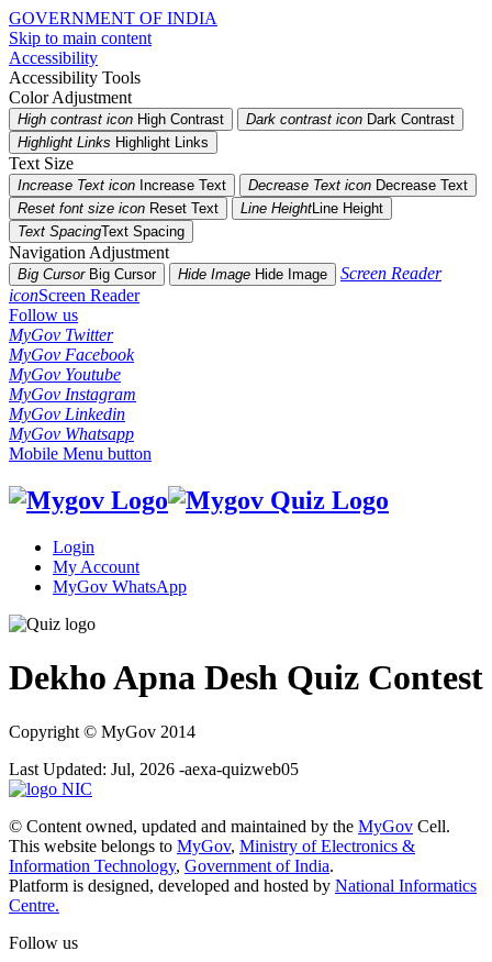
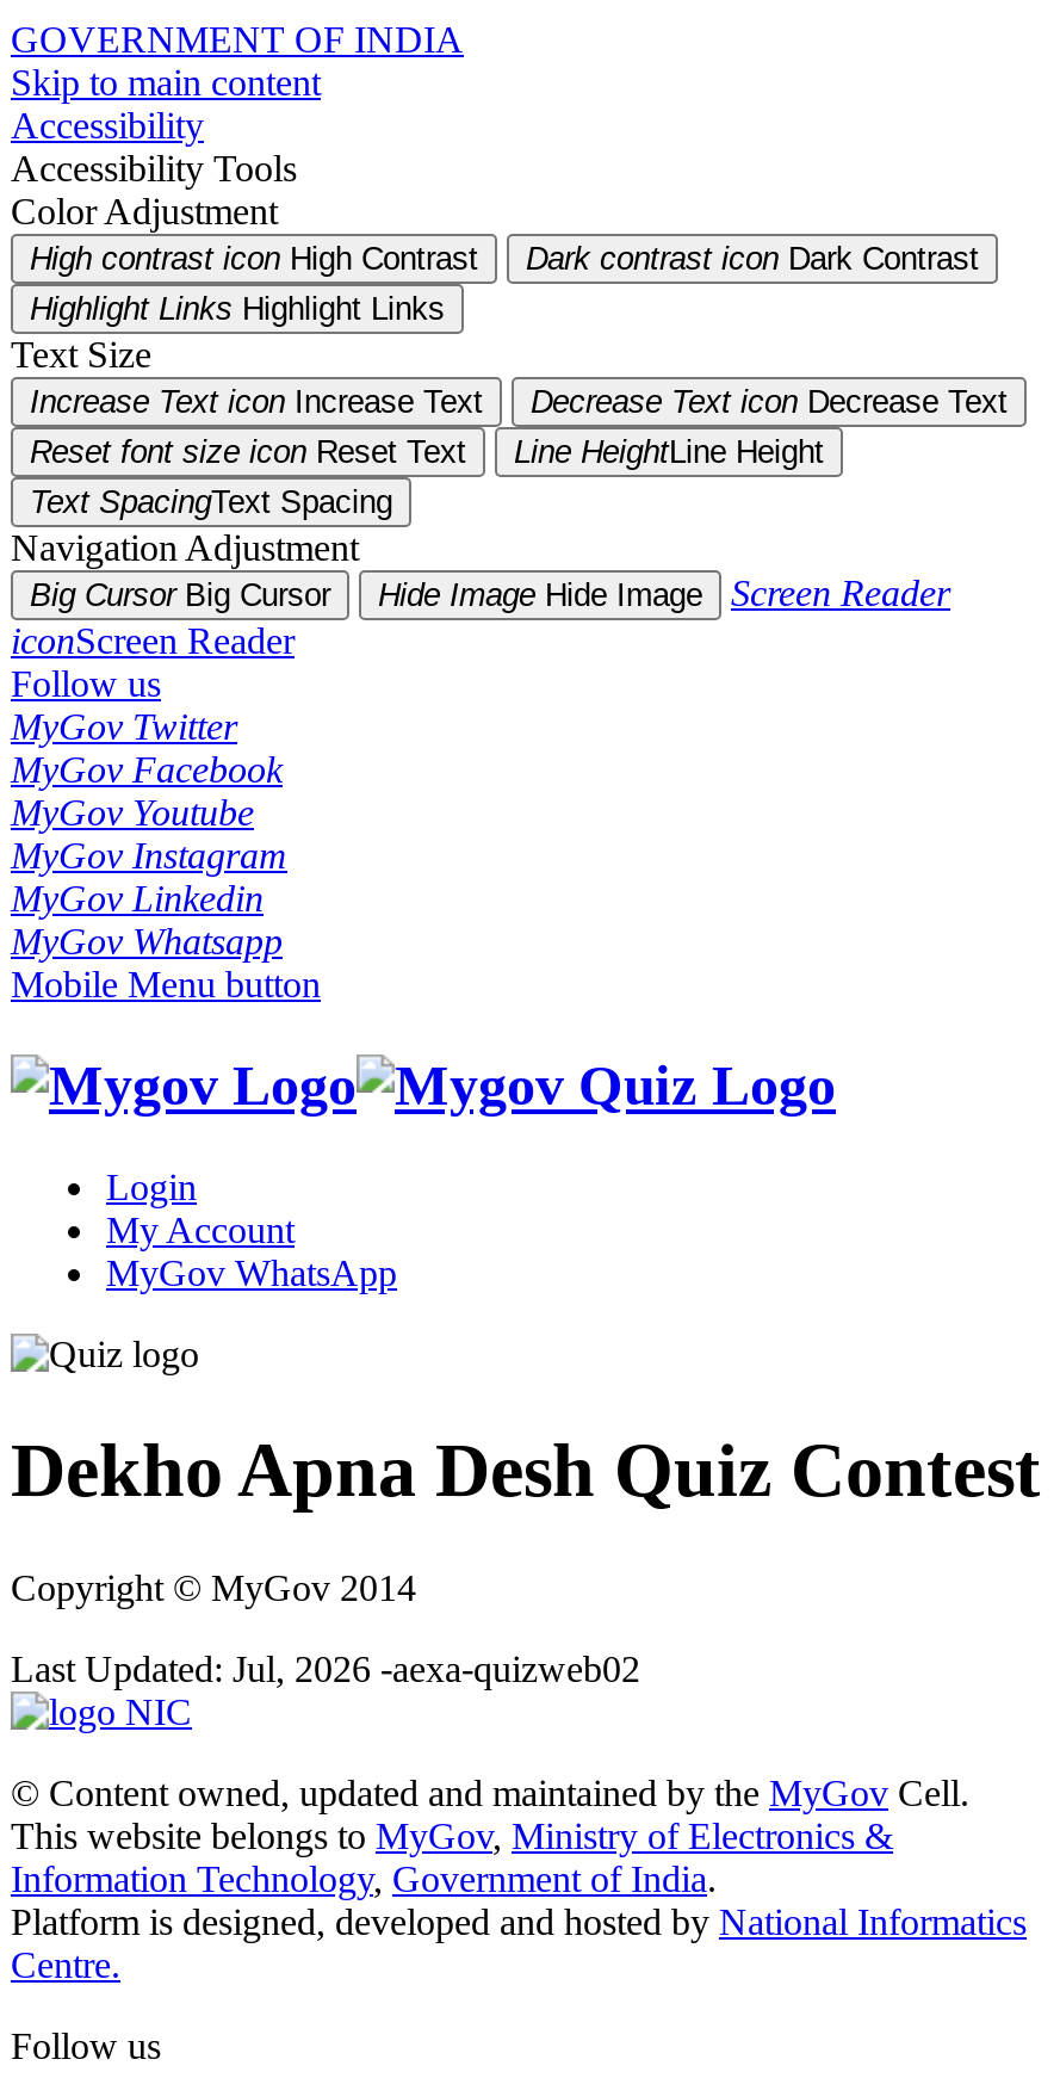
[9,759,299,778] Last Updated: Jul, 2026 -aexa-quizweb05 -> [11,1648,640,1688] Last Updated: Jul, 2026 -aexa-quizweb02

